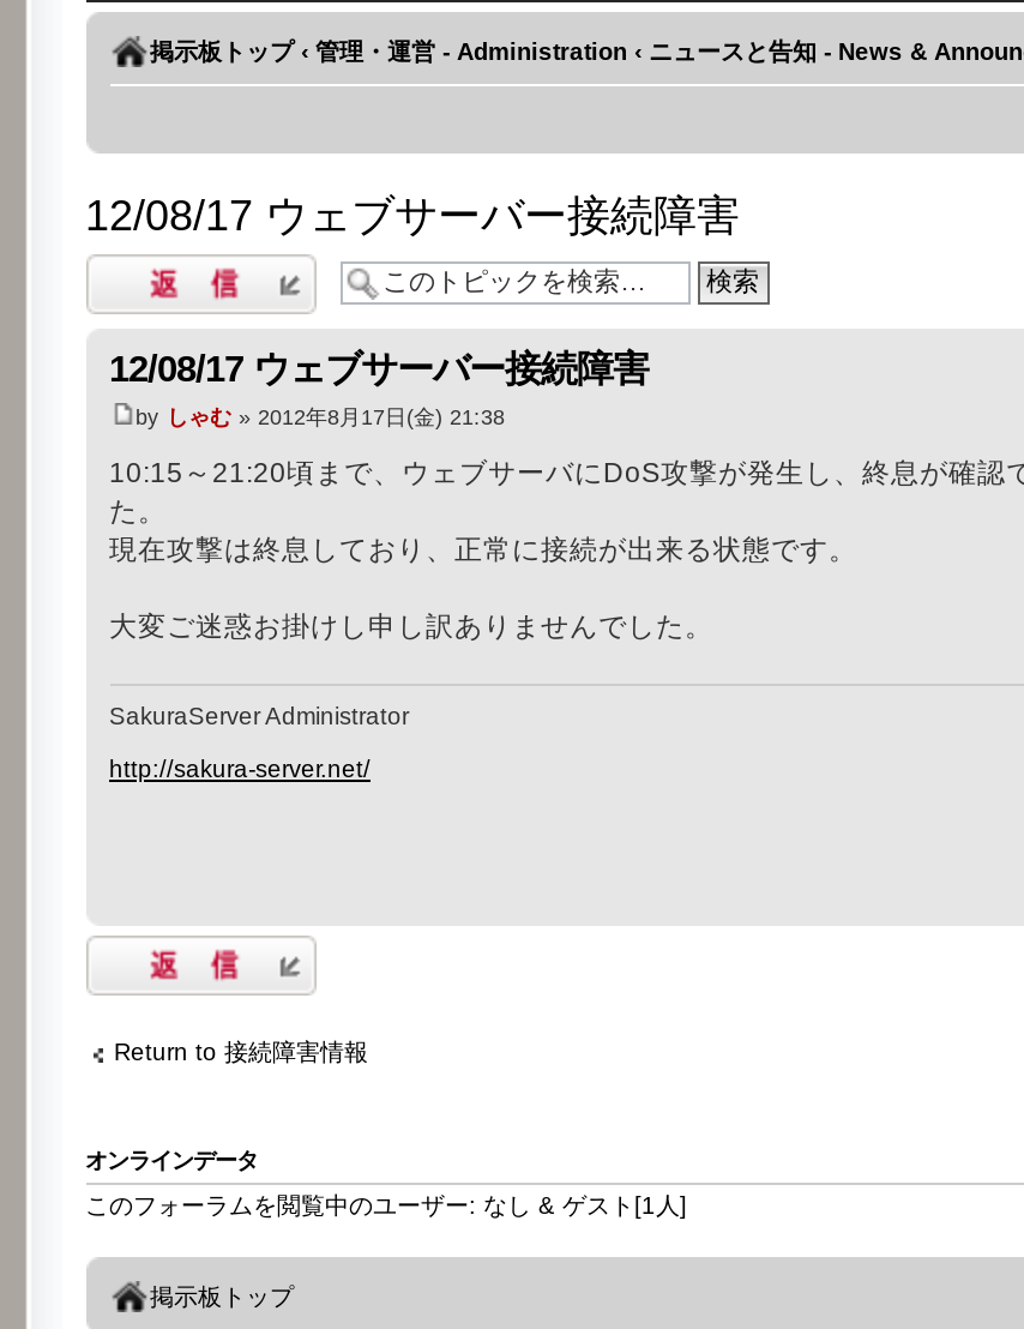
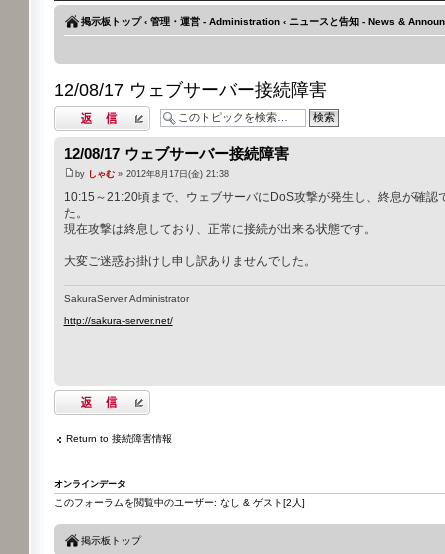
[85,1192,687,1218] このフォーラムを閲覧中のユーザー: なし & ゲスト[1人] -> [53,497,304,508] このフォーラムを閲覧中のユーザー: なし & ゲスト[2人]

